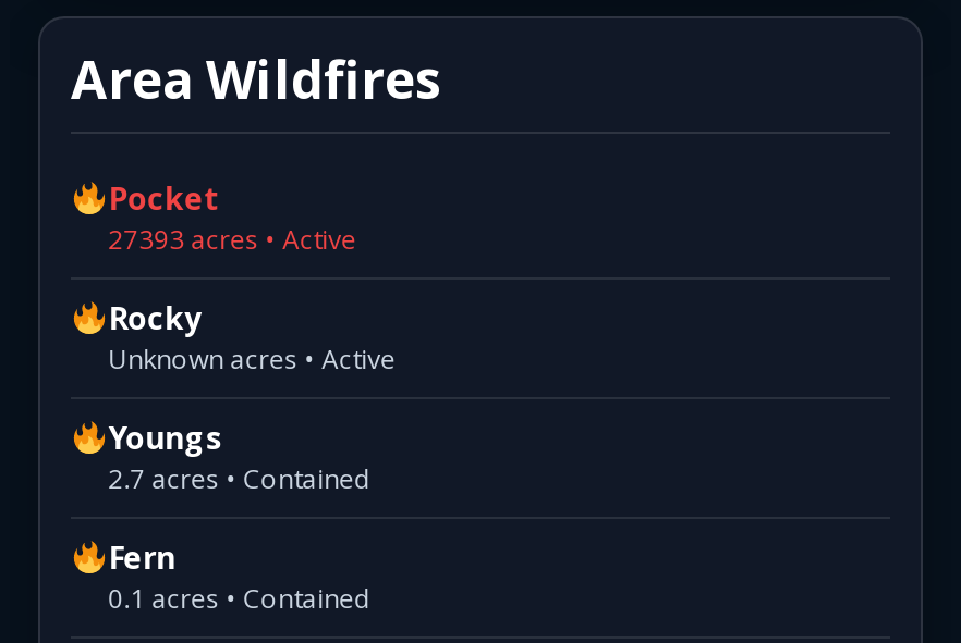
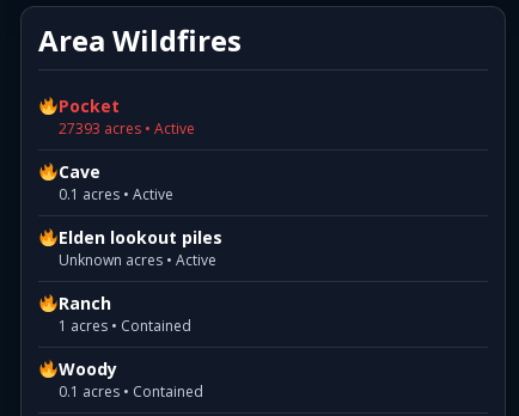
[108,297,202,338] Rocky -> [59,160,223,249] Cave | 0.1 acres • Active | Elden lookout piles
[108,416,372,497] Youngs | 2.7 acres • Contained -> [59,292,191,336] Ranch | 1 acres • Contained
[108,536,176,578] Fern -> [59,357,117,380] Woody

